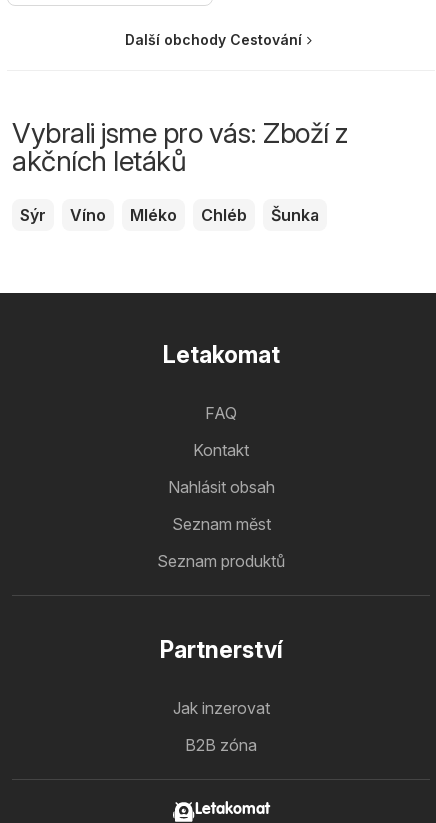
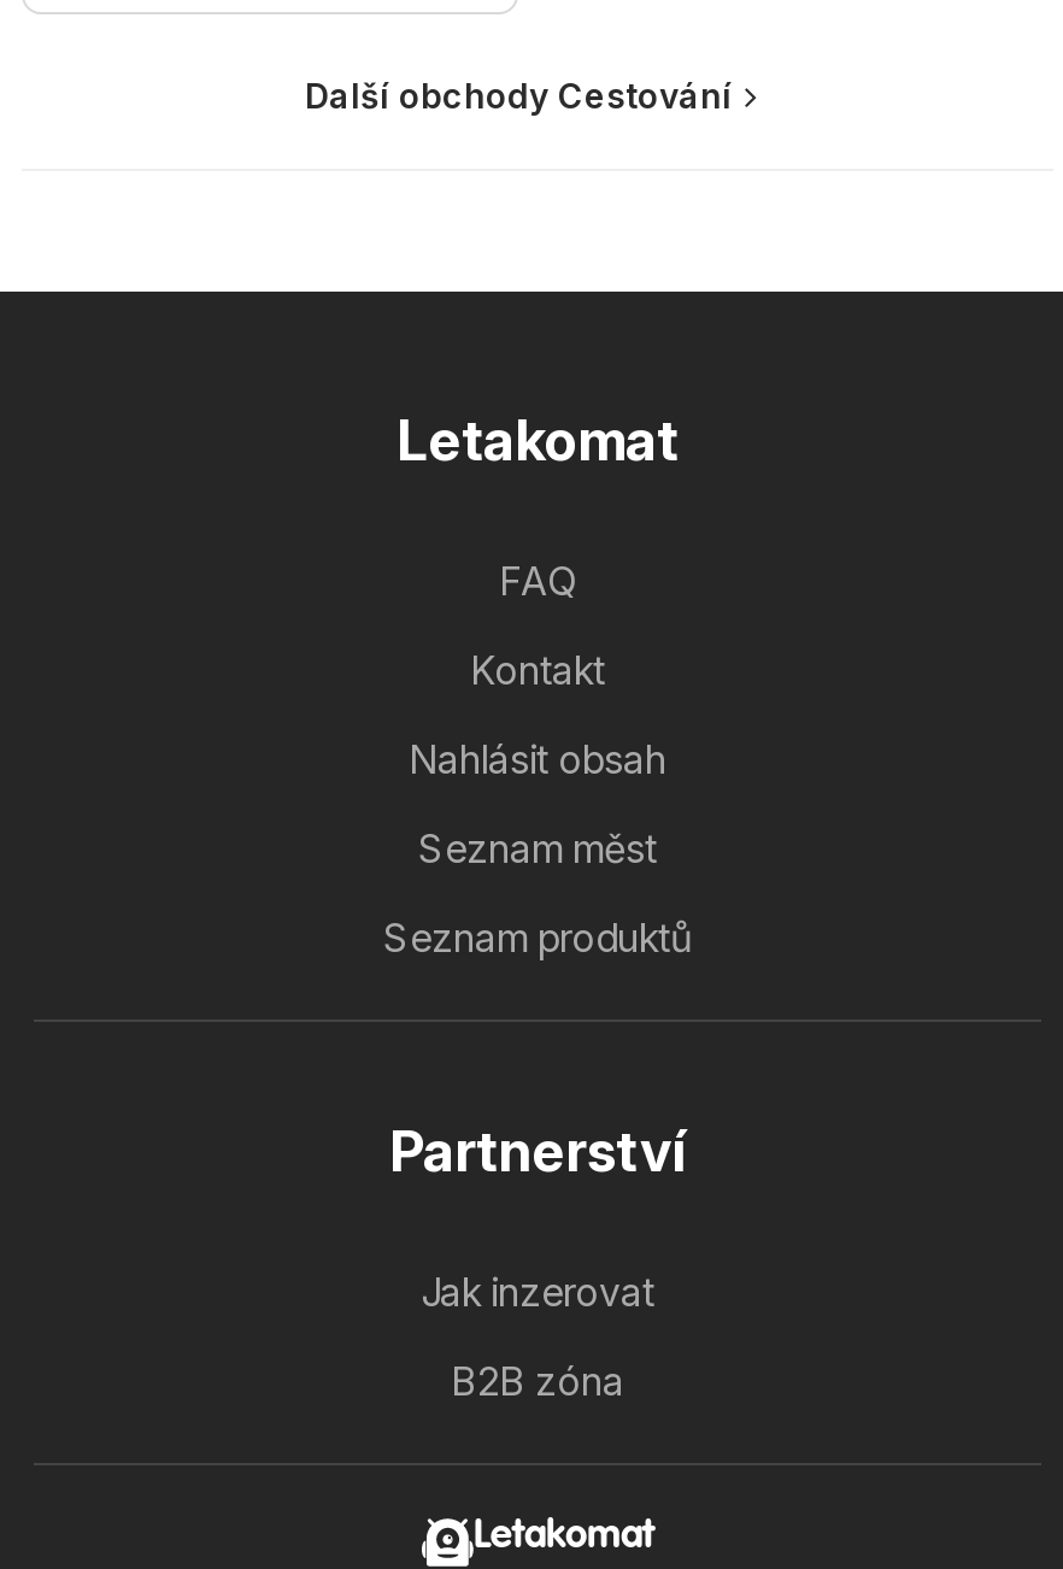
[12,116,347,225] Vybrali jsme pro vás: Zboží z | akčních letáků | Sýr | Víno | Mléko | Chléb | Šunka -> none

